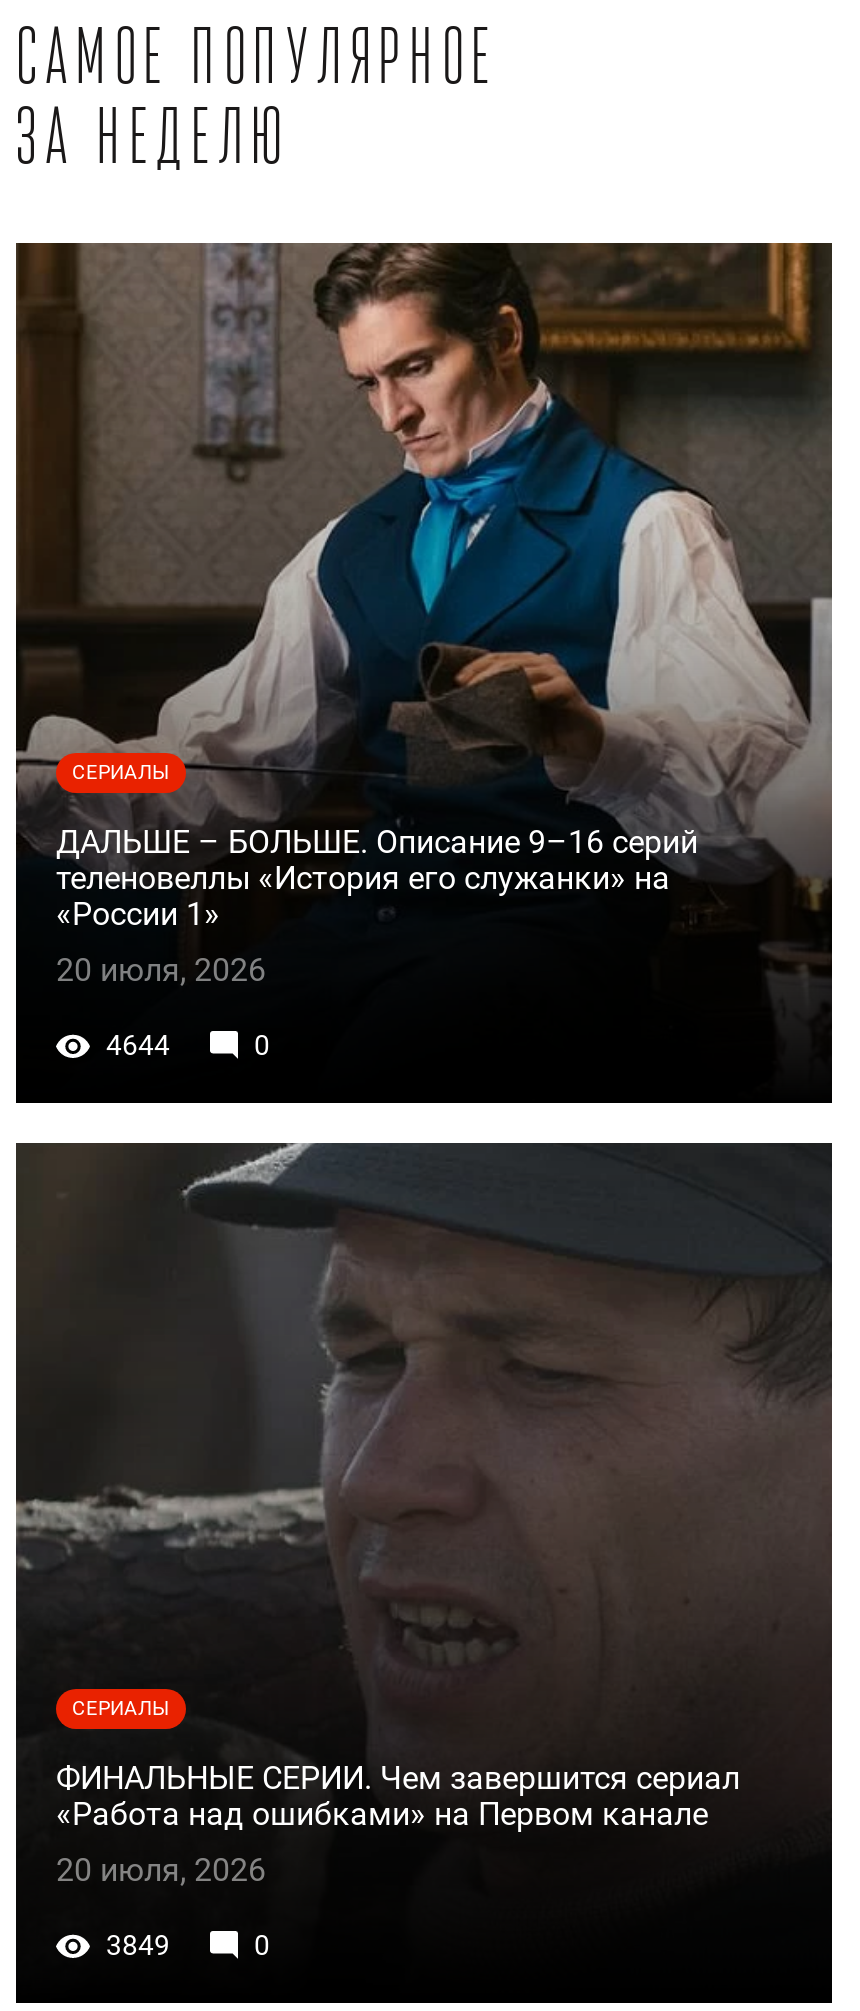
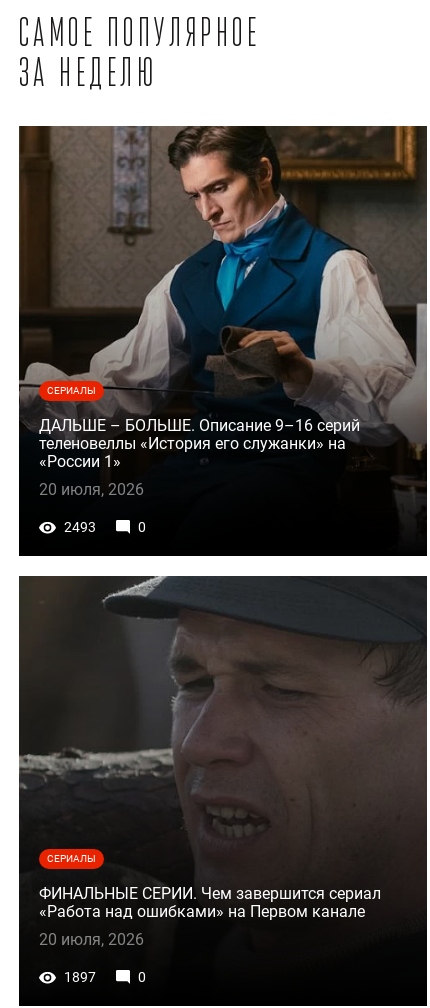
[106,1030,170,1062] 4644 -> [64,519,96,535] 2493
[106,1930,170,1962] 3849 -> [64,969,96,985] 1897

